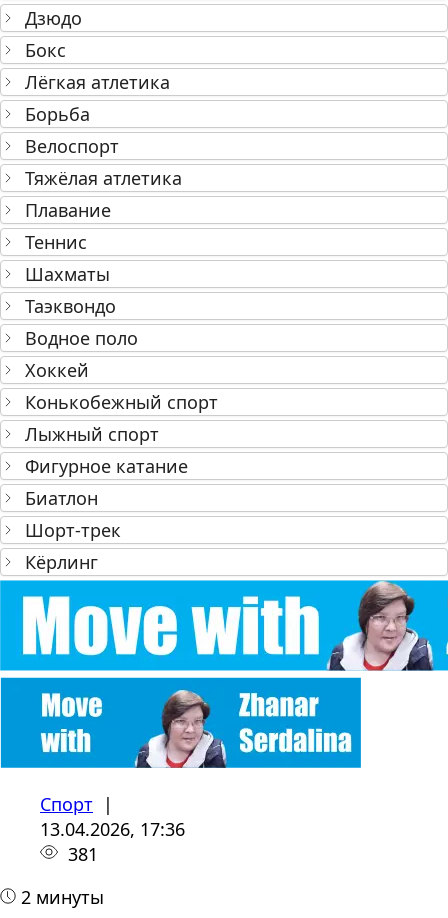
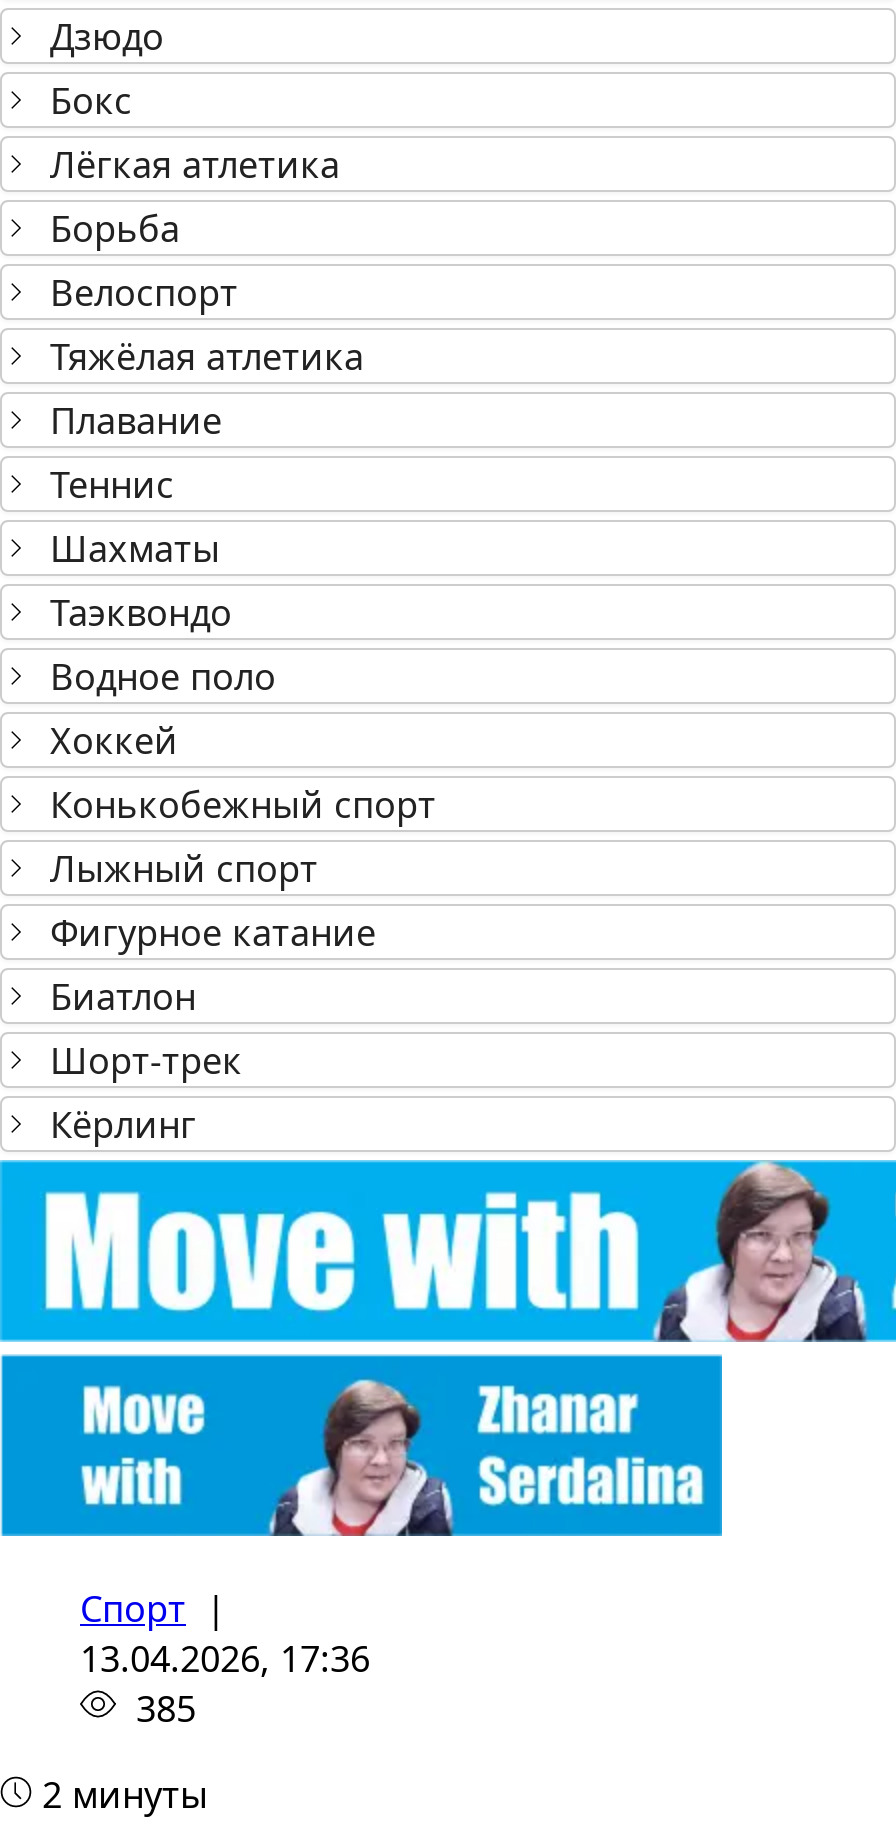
[68,842,98,866] 381 -> [136,1685,196,1733] 385

